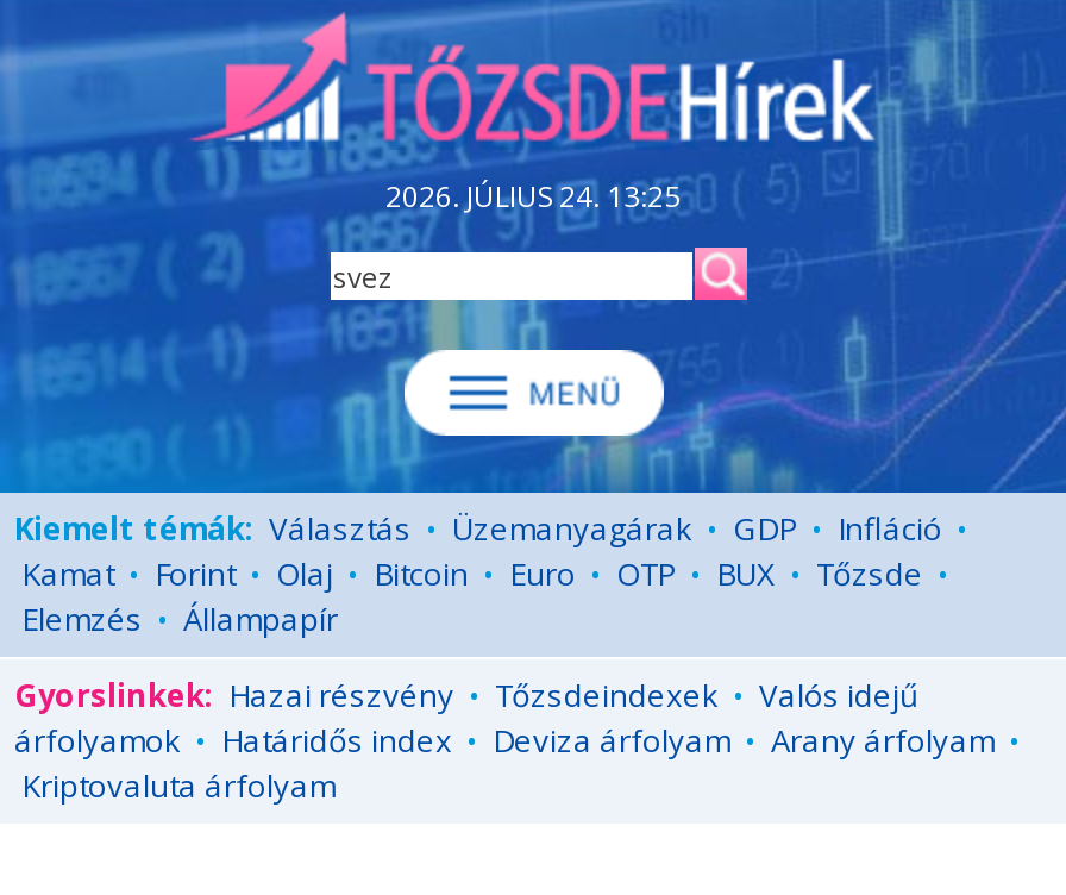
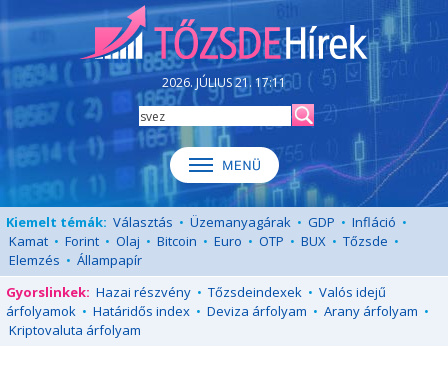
[385,176,681,217] 2026. JÚLIUS 24. 13:25 -> [162,74,286,91] 2026. JÚLIUS 21. 17:11

